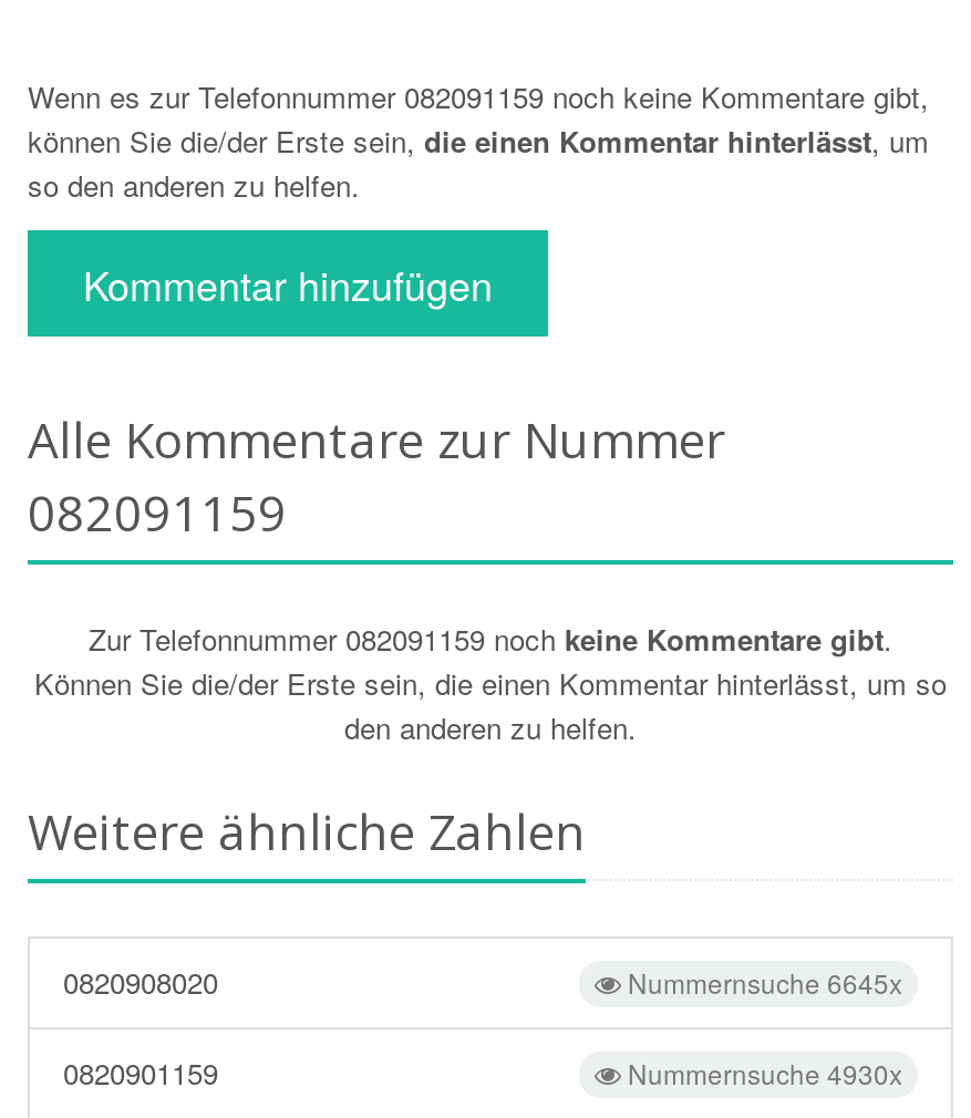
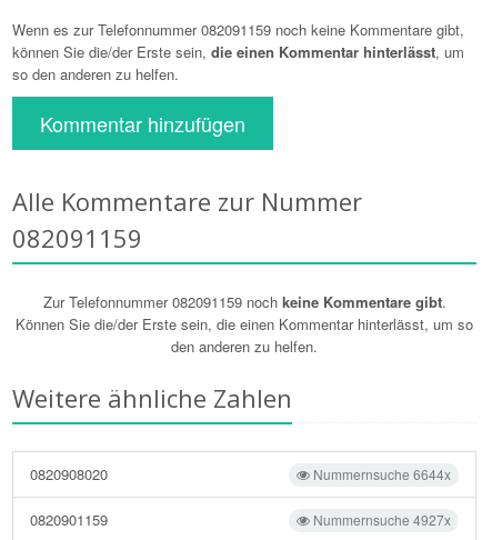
[621,963,902,1001] Nummernsuche 6645x -> [310,464,451,483] Nummernsuche 6644x
[621,1054,902,1091] Nummernsuche 4930x -> [310,510,451,529] Nummernsuche 4927x

